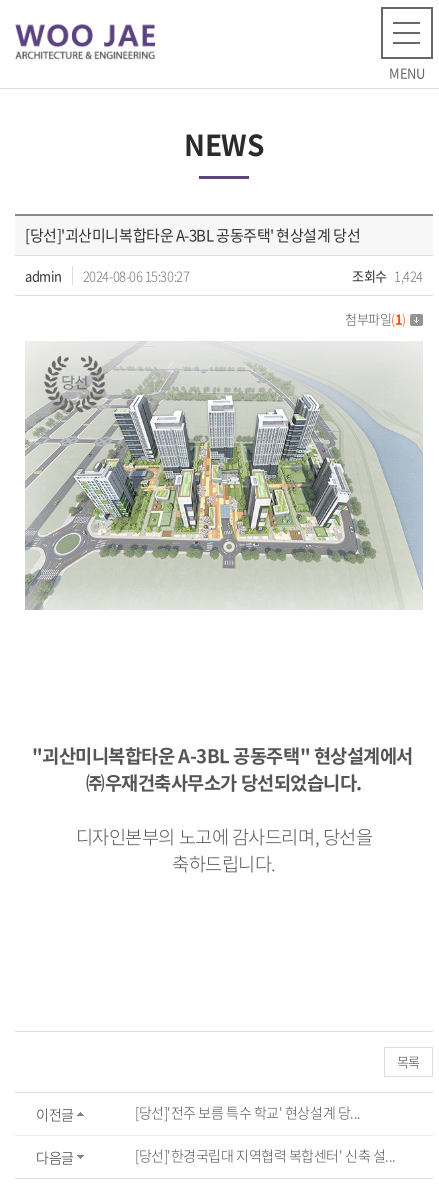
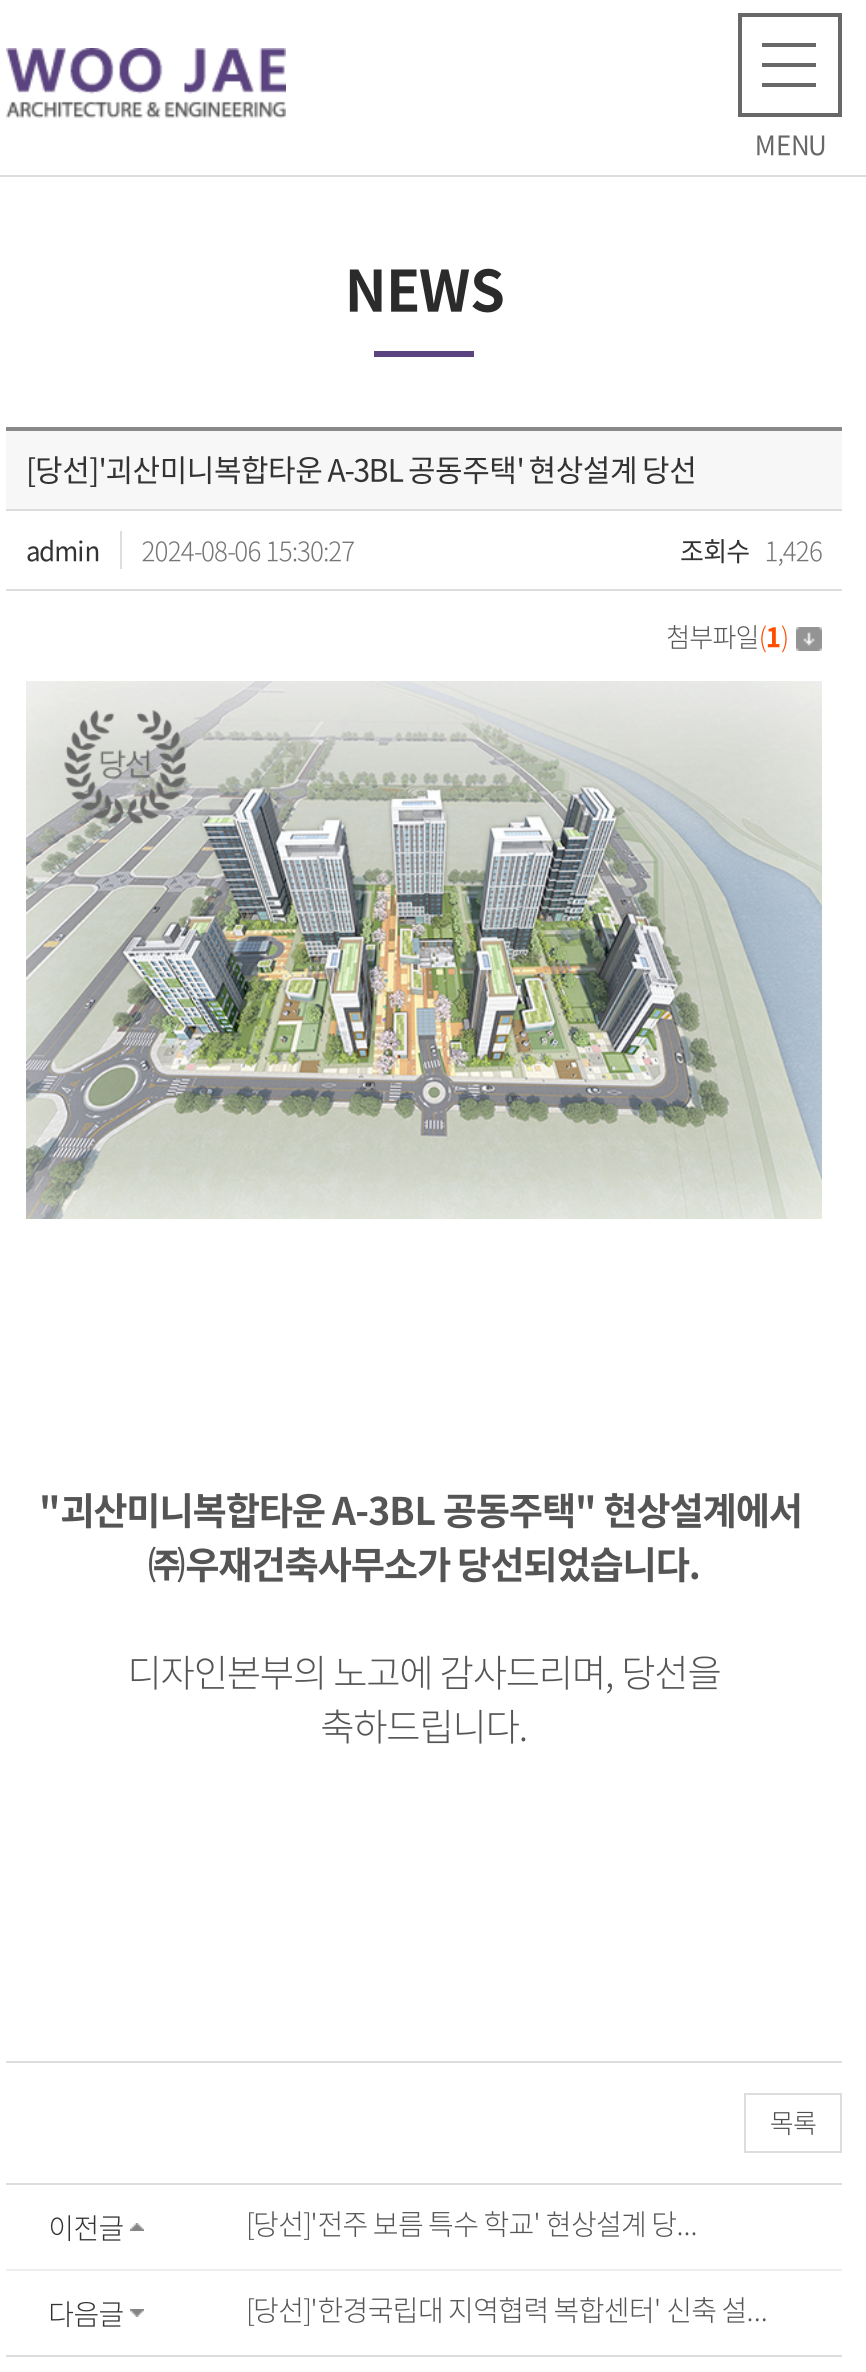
[352,266,423,285] 조회수 1,424 -> [680,531,822,569] 조회수 1,426

